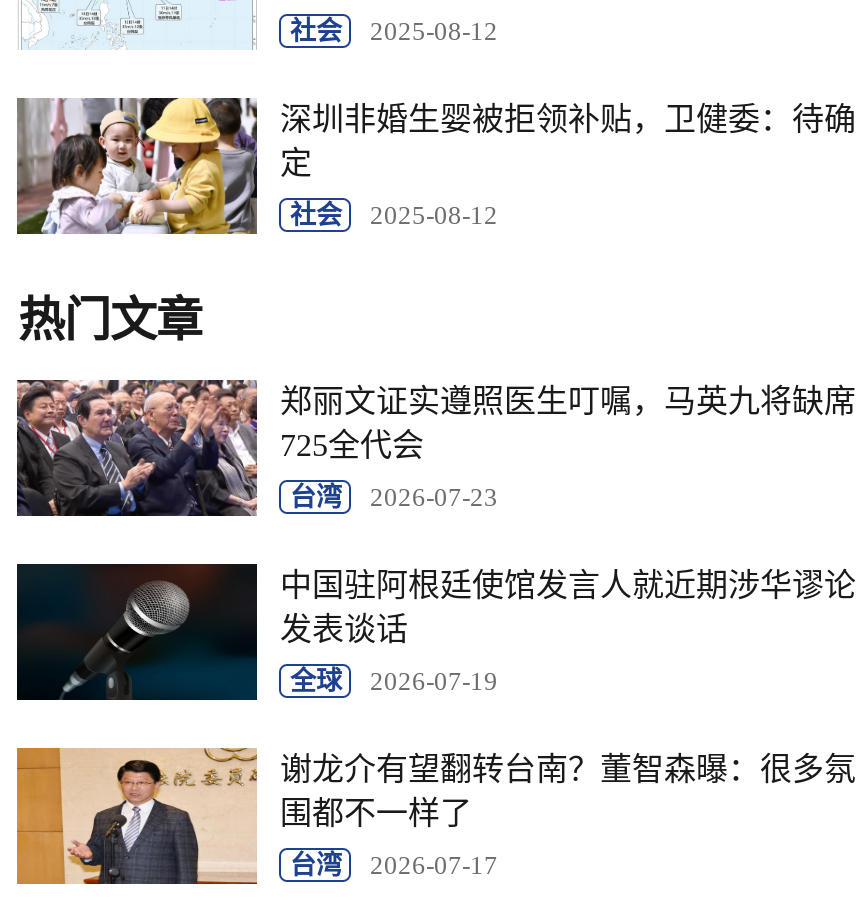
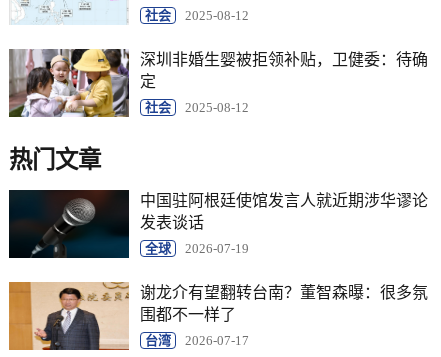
[15,378,856,518] [image] | 郑丽文证实遵照医生叮嘱，马英九将缺席 | 725全代会 | 台湾 | 2026-07-23 -> none

